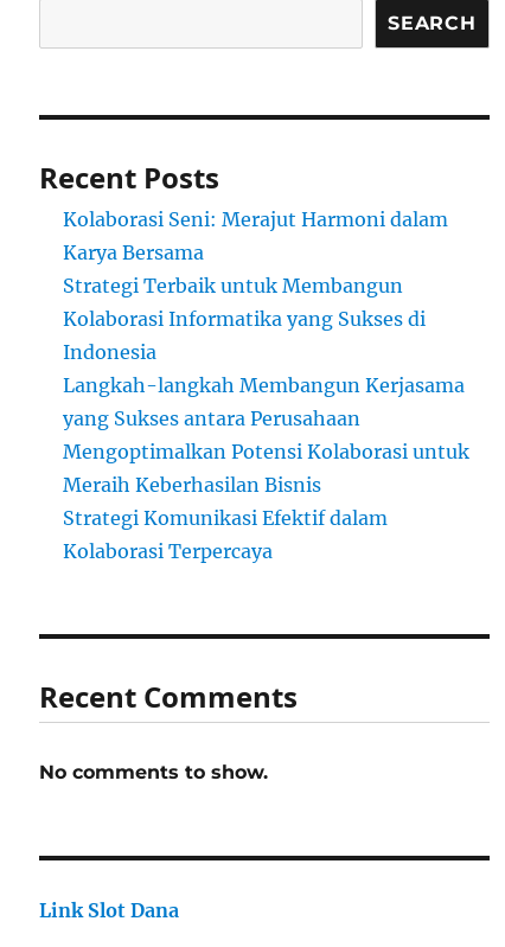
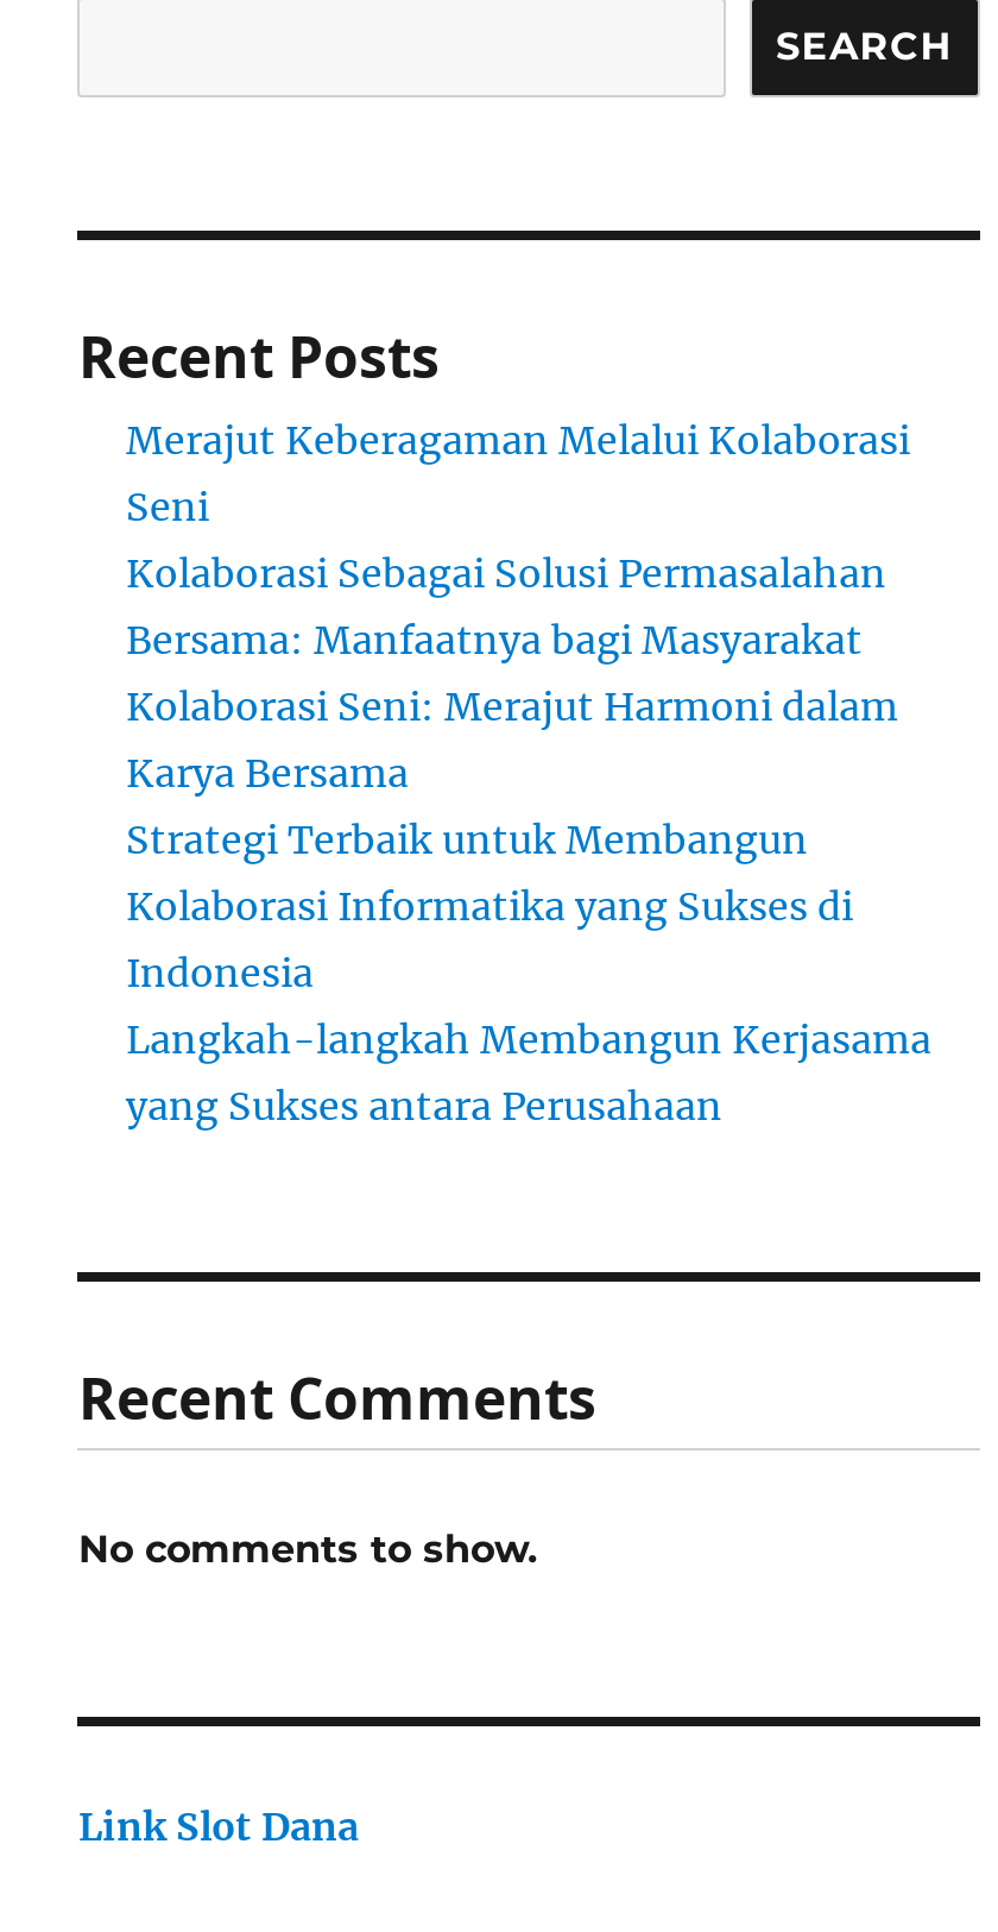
none -> [126,416,910,664] Merajut Keberagaman Melalui Kolaborasi | Seni | Kolaborasi Sebagai Solusi Permasalahan | Bersama: Manfaatnya bagi Masyarakat
moved [63,208,465,430] -> [126,683,931,1130]: Kolaborasi Seni: Merajut Harmoni dalam | Karya Bersama | Strategi Terbaik untuk Membangun | Kolaborasi Informatika yang Sukses di | Indonesia | Langkah-langkah Membangun Kerjasama | yang Sukses antara Perusahaan
[63,440,470,563] Mengoptimalkan Potensi Kolaborasi untuk | Meraih Keberhasilan Bisnis | Strategi Komunikasi Efektif dalam | Kolaborasi Terpercaya -> none

